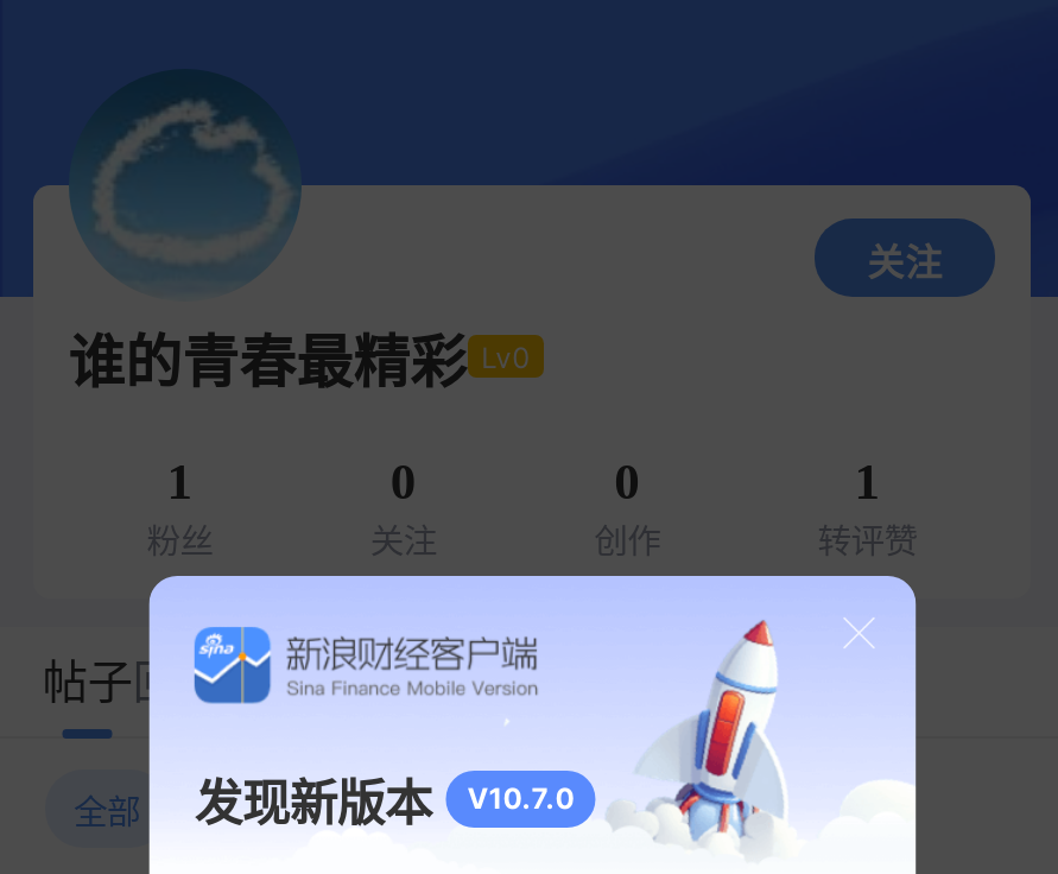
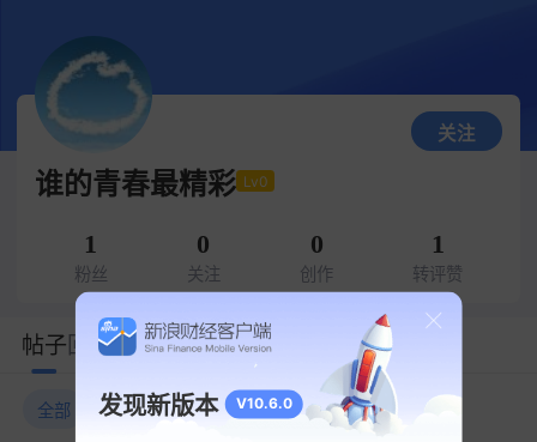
[467,780,574,816] V10.7.0 -> [236,395,292,413] V10.6.0

